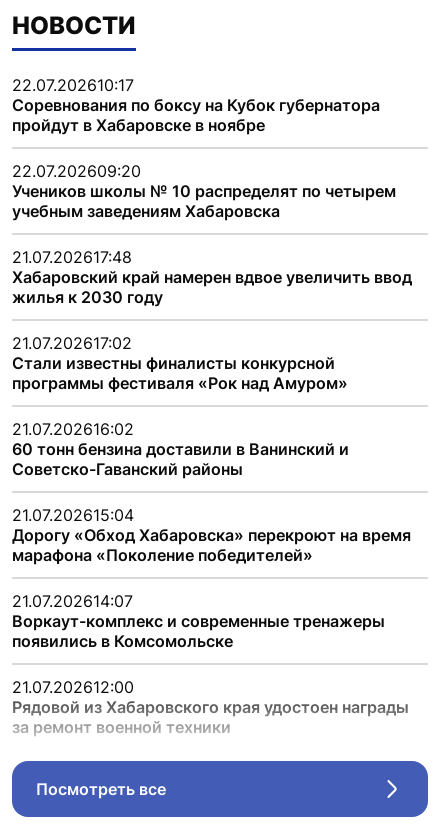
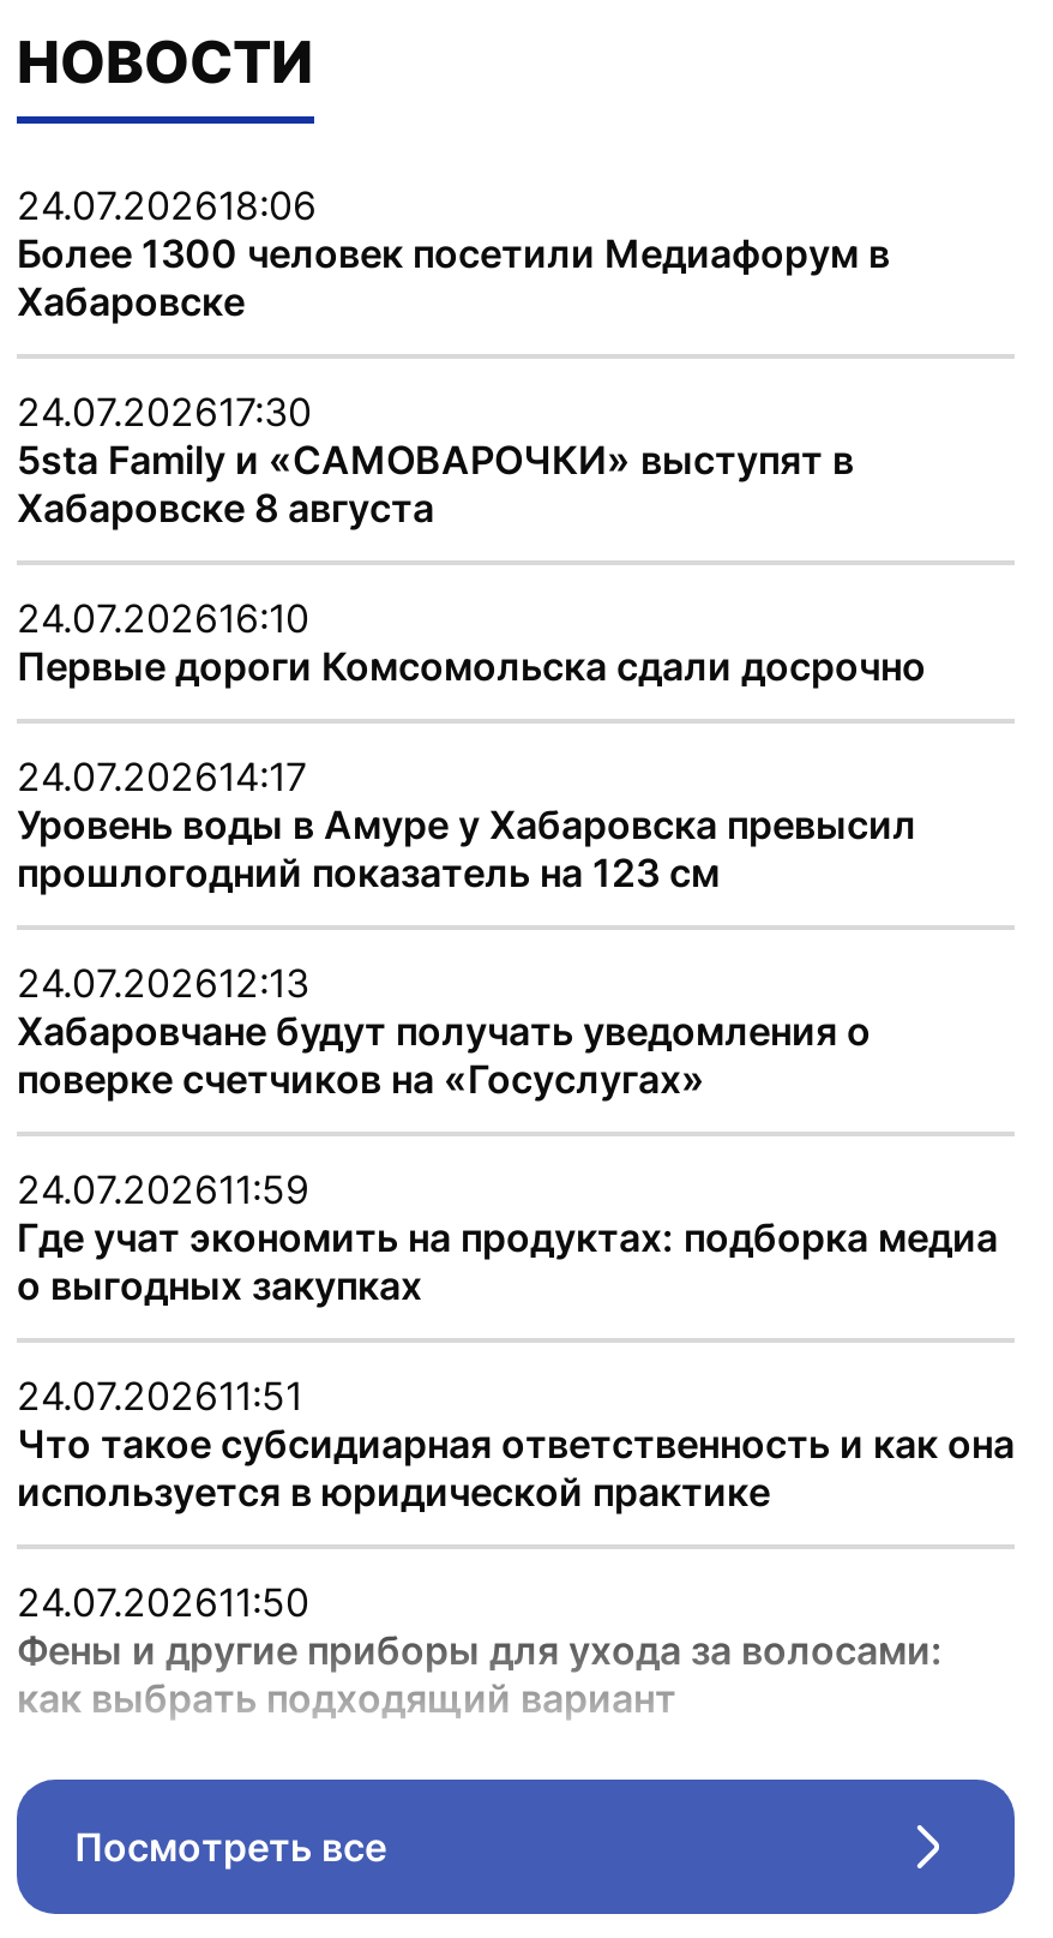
[12,75,380,135] 22.07.202610:17 | Соревнования по боксу на Кубок губернатора | пройдут в Хабаровске в ноябре -> [17,181,890,325] 24.07.202618:06 | Более 1300 человек посетили Медиафорум в | Хабаровске
[12,161,396,221] 22.07.202609:20 | Учеников школы № 10 распределят по четырем | учебным заведениям Хабаровска -> [17,388,854,532] 24.07.202617:30 | 5sta Family и «САМОВАРОЧКИ» выступят в | Хабаровске 8 августа
[12,247,412,307] 21.07.202617:48 | Хабаровский край намерен вдвое увеличить ввод | жилья к 2030 году -> [17,594,926,690] 24.07.202616:10 | Первые дороги Комсомольска сдали досрочно
[12,333,348,393] 21.07.202617:02 | Стали известны финалисты конкурсной | программы фестиваля «Рок над Амуром» -> [17,752,916,896] 24.07.202614:17 | Уровень воды в Амуре у Хабаровска превысил | прошлогодний показатель на 123 см
[12,419,349,479] 21.07.202616:02 | 60 тонн бензина доставили в Ванинский и | Советско-Гаванский районы -> [17,959,871,1103] 24.07.202612:13 | Хабаровчане будут получать уведомления о | поверке счетчиков на «Госуслугах»
[12,505,411,565] 21.07.202615:04 | Дорогу «Обход Хабаровска» перекроют на время | марафона «Поколение победителей» -> [17,1165,998,1309] 24.07.202611:59 | Где учат экономить на продуктах: подборка медиа | о выгодных закупках
[12,591,385,651] 21.07.202614:07 | Воркаут-комплекс и современные тренажеры | появились в Комсомольске -> [17,1372,1015,1516] 24.07.202611:51 | Что такое субсидиарная ответственность и как она | используется в юридической практике
[12,677,409,737] 21.07.202612:00 | Рядовой из Хабаровского края удостоен награды | за ремонт военной техники -> [17,1578,943,1722] 24.07.202611:50 | Фены и другие приборы для ухода за волосами: | как выбрать подходящий вариант

